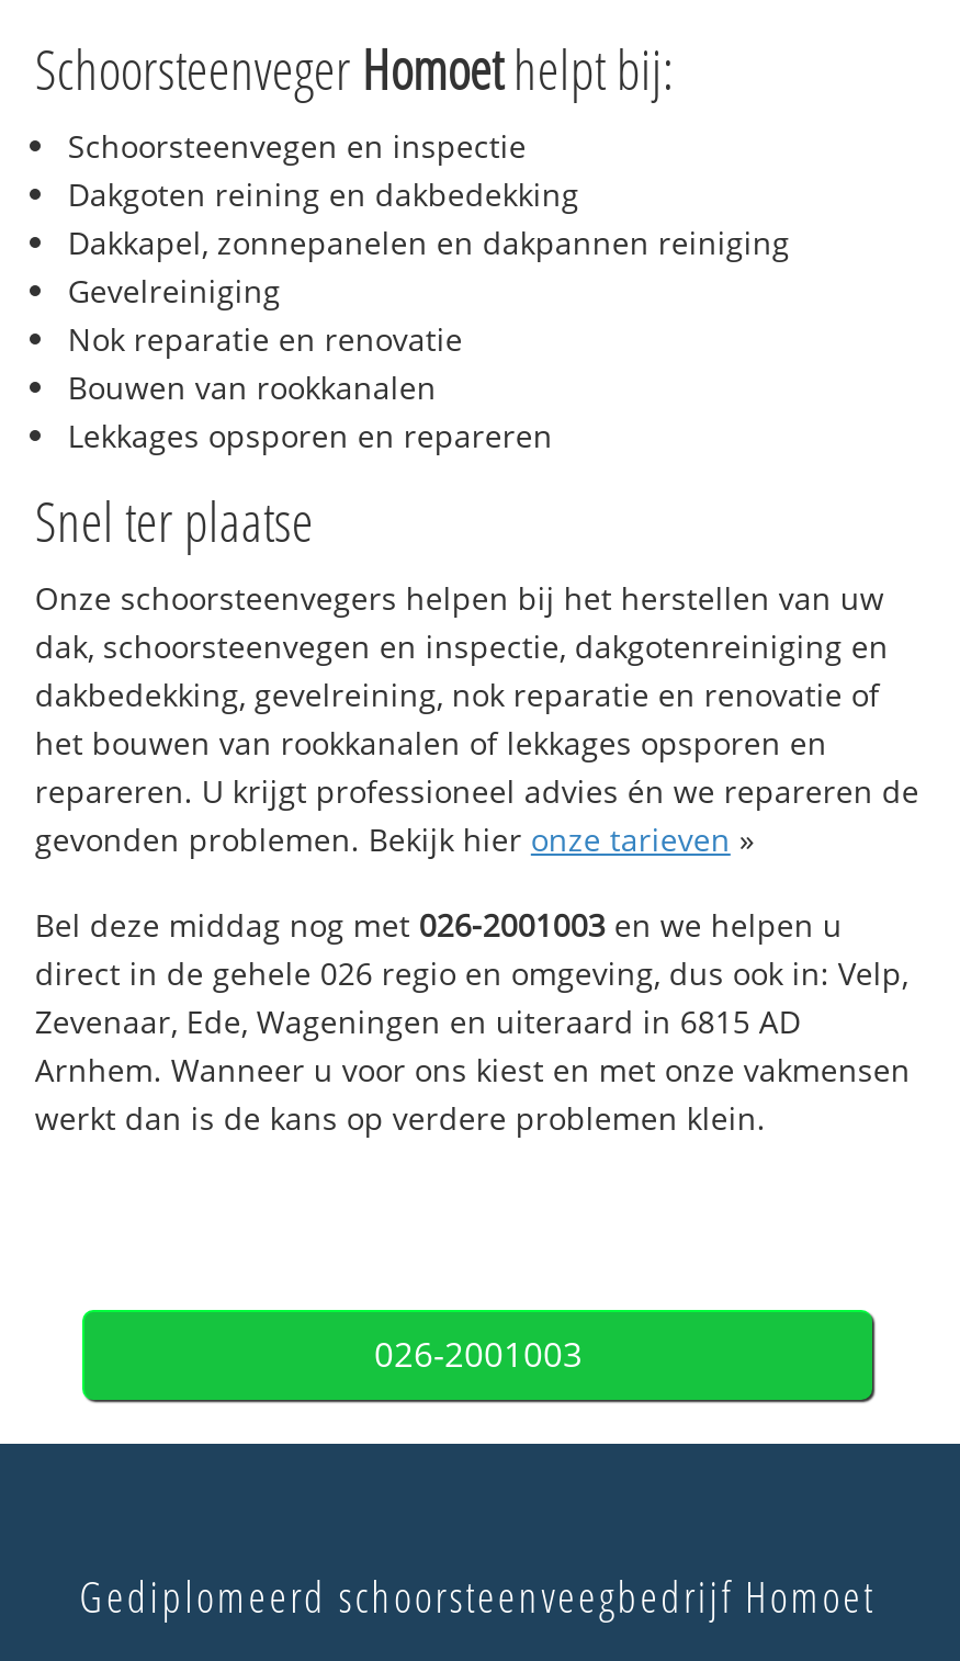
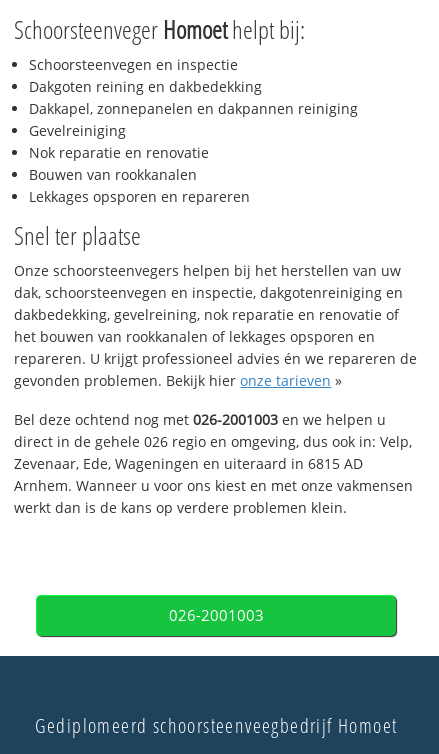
[35,903,842,945] Bel deze middag nog met 026-2001003 en we helpen u -> [14,410,386,429] Bel deze ochtend nog met 026-2001003 en we helpen u

